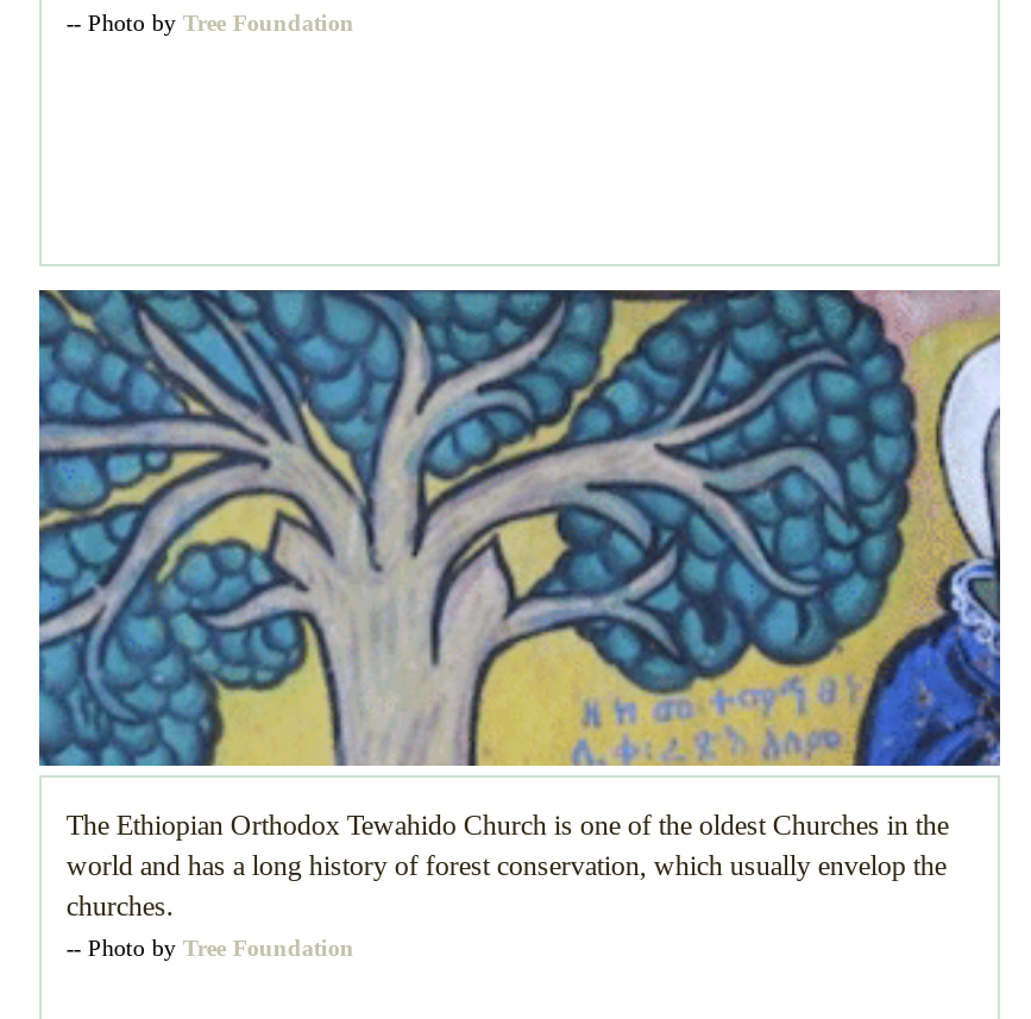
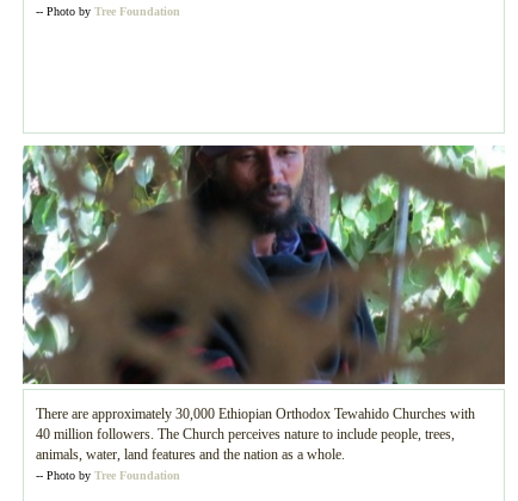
[37,288,1002,922] [image] | The Ethiopian Orthodox Tewahido Church is one of the oldest Churches in the | world and has a long history of forest conservation, which usually envelop the | churches. -> [21,144,506,462] [image] | There are approximately 30,000 Ethiopian Orthodox Tewahido Churches with | 40 million followers. The Church perceives nature to include people, trees, | animals, water, land features and the nation as a whole.

